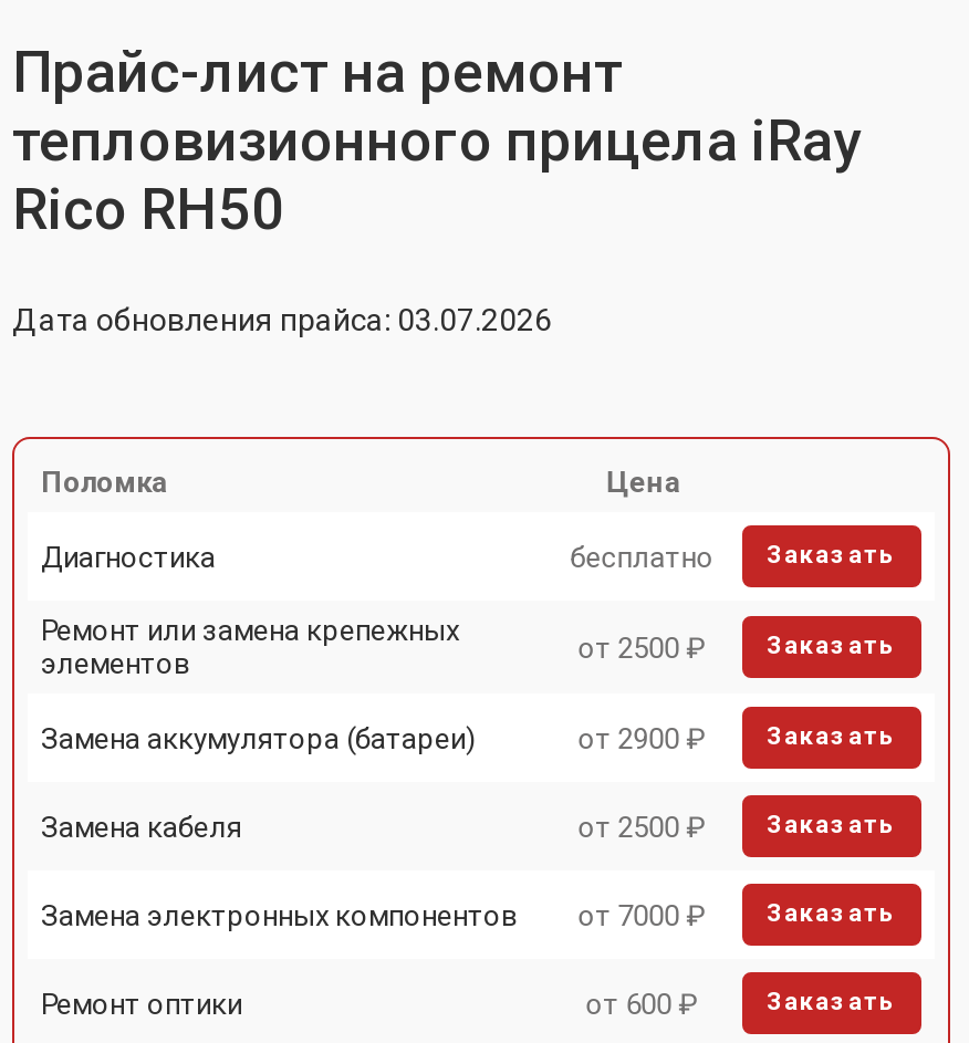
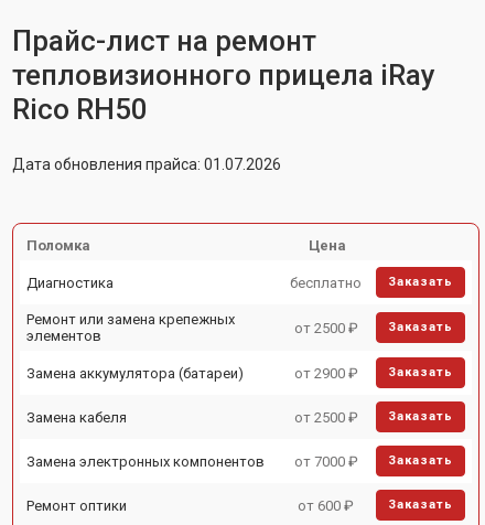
[12,302,552,337] Дата обновления прайса: 03.07.2026 -> [12,156,281,173] Дата обновления прайса: 01.07.2026

